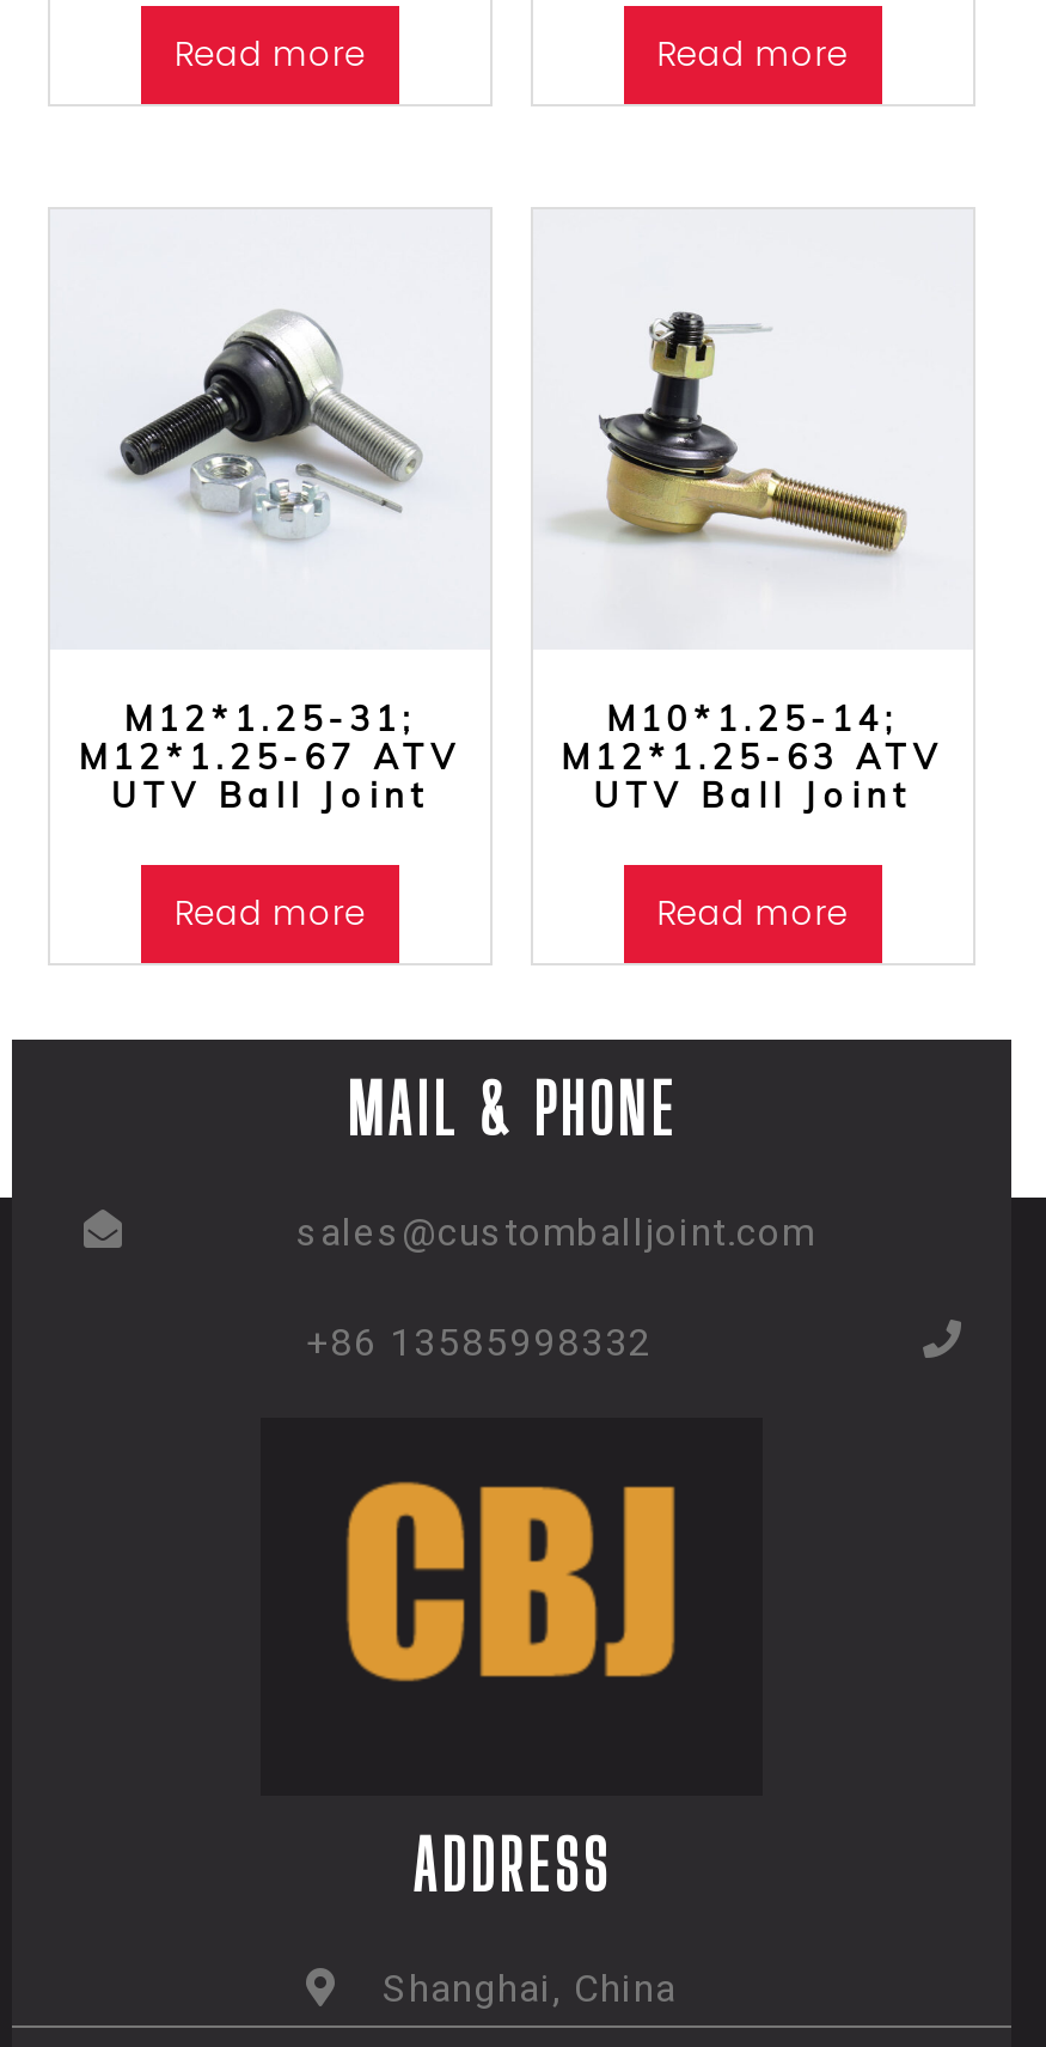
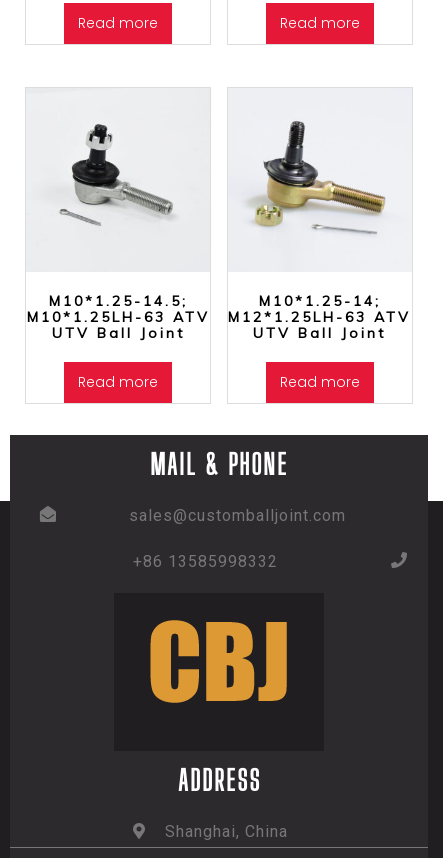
[117,297,423,546] [image] -> [56,123,181,227] [image]
[555,290,909,553] [image] -> [238,120,386,231] [image]
[79,698,462,780] M12*1.25-31; | M12*1.25-67 ATV -> [27,292,210,326] M10*1.25-14.5; | M10*1.25LH-63 ATV
[562,737,944,780] M12*1.25-63 ATV -> [228,308,411,326] M12*1.25LH-63 ATV

